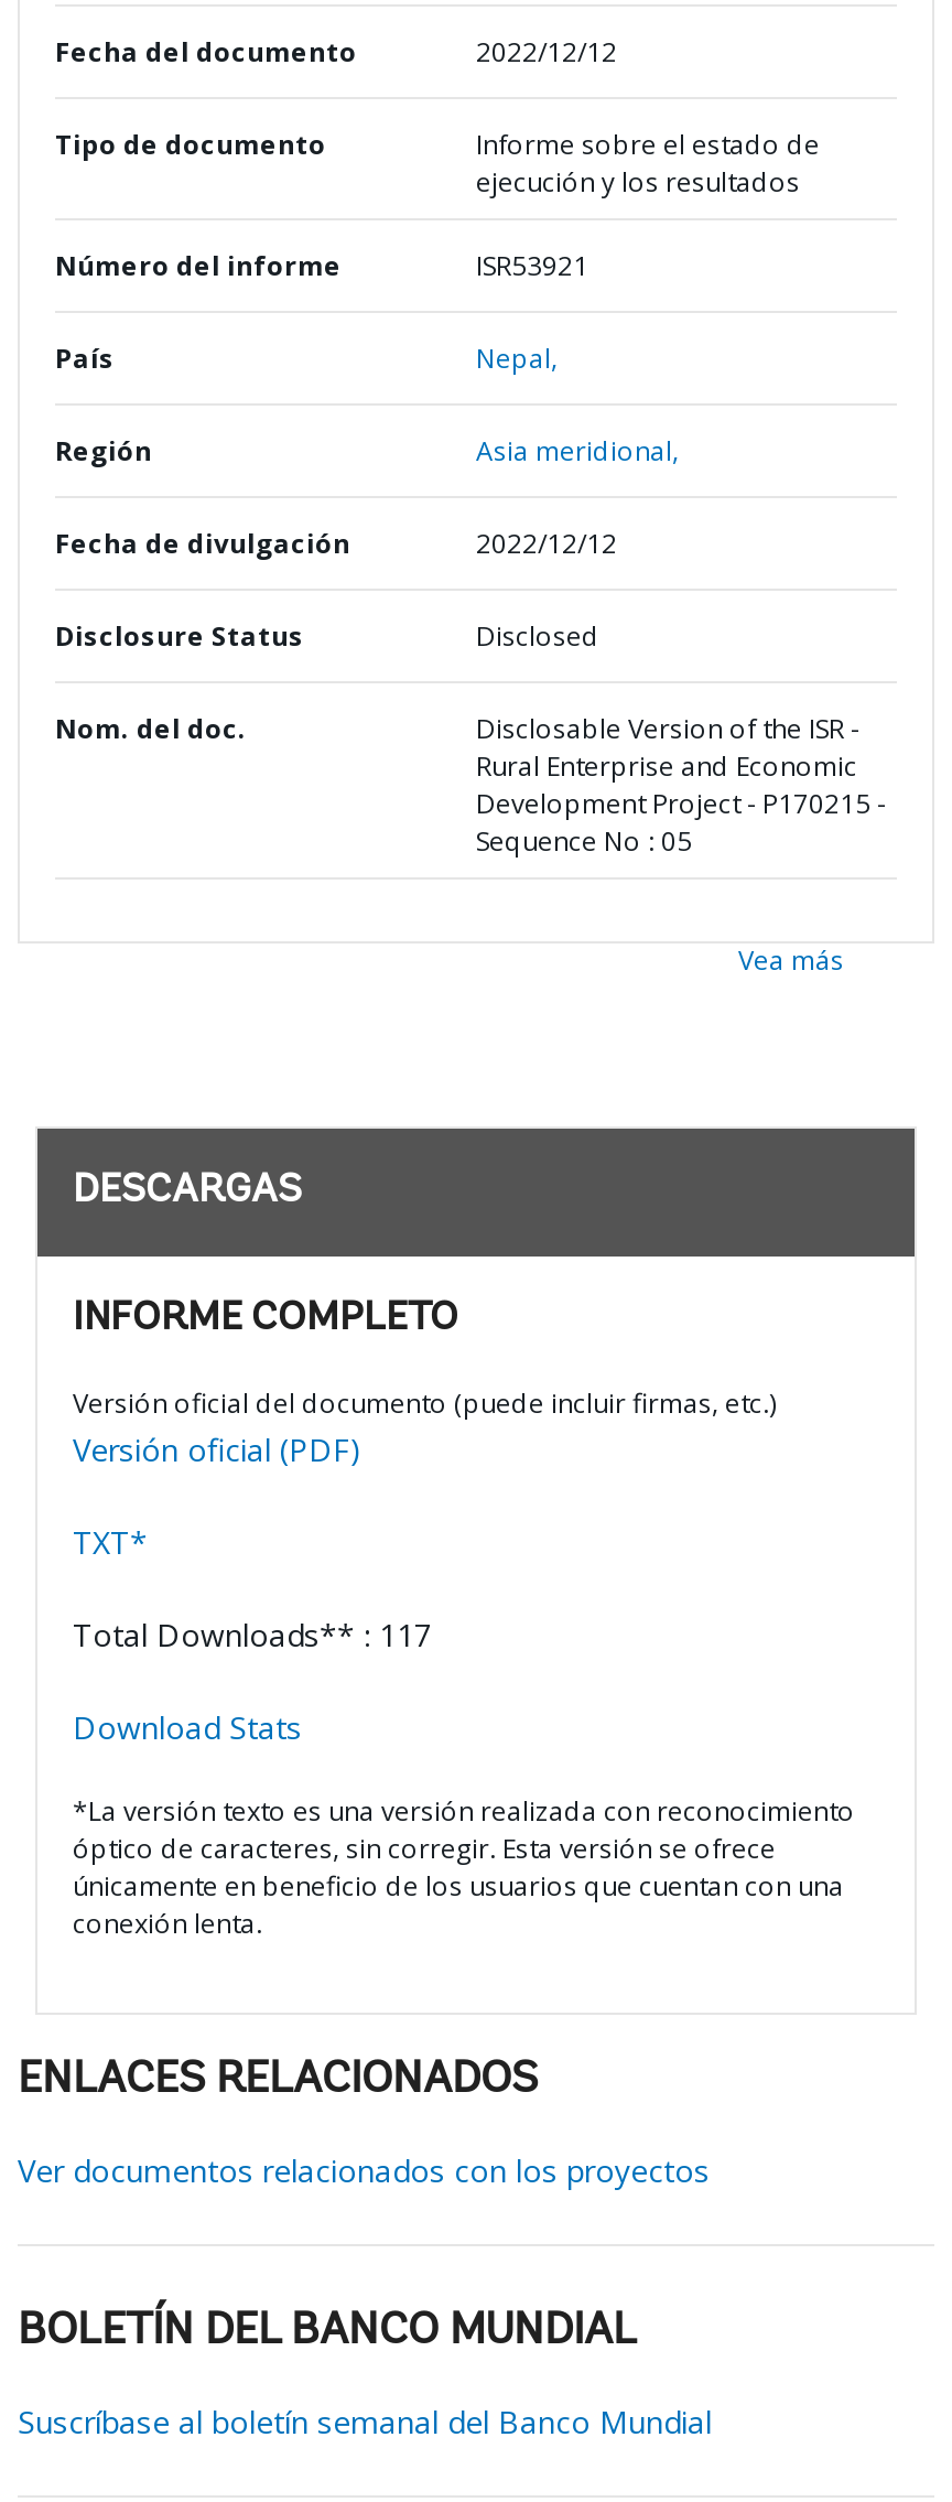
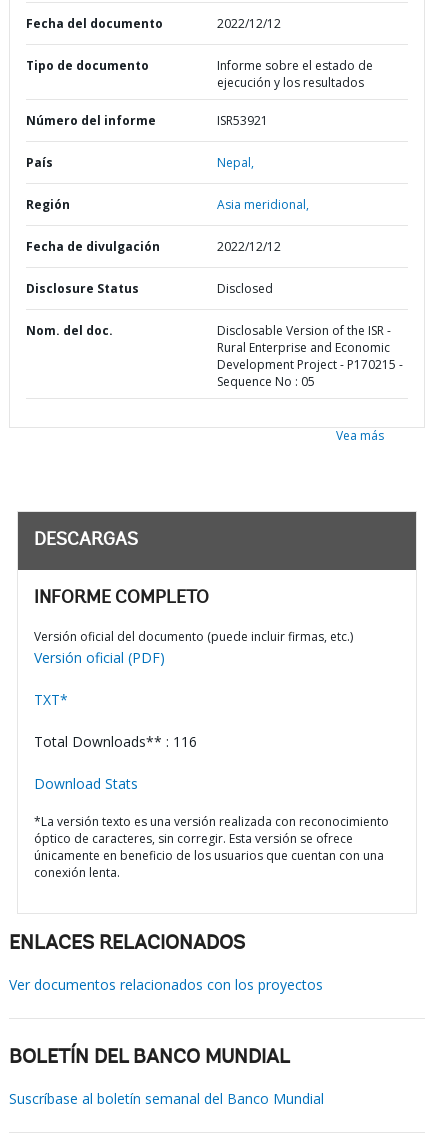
[73,1614,432,1656] Total Downloads** : 117 -> [34,732,197,751] Total Downloads** : 116

